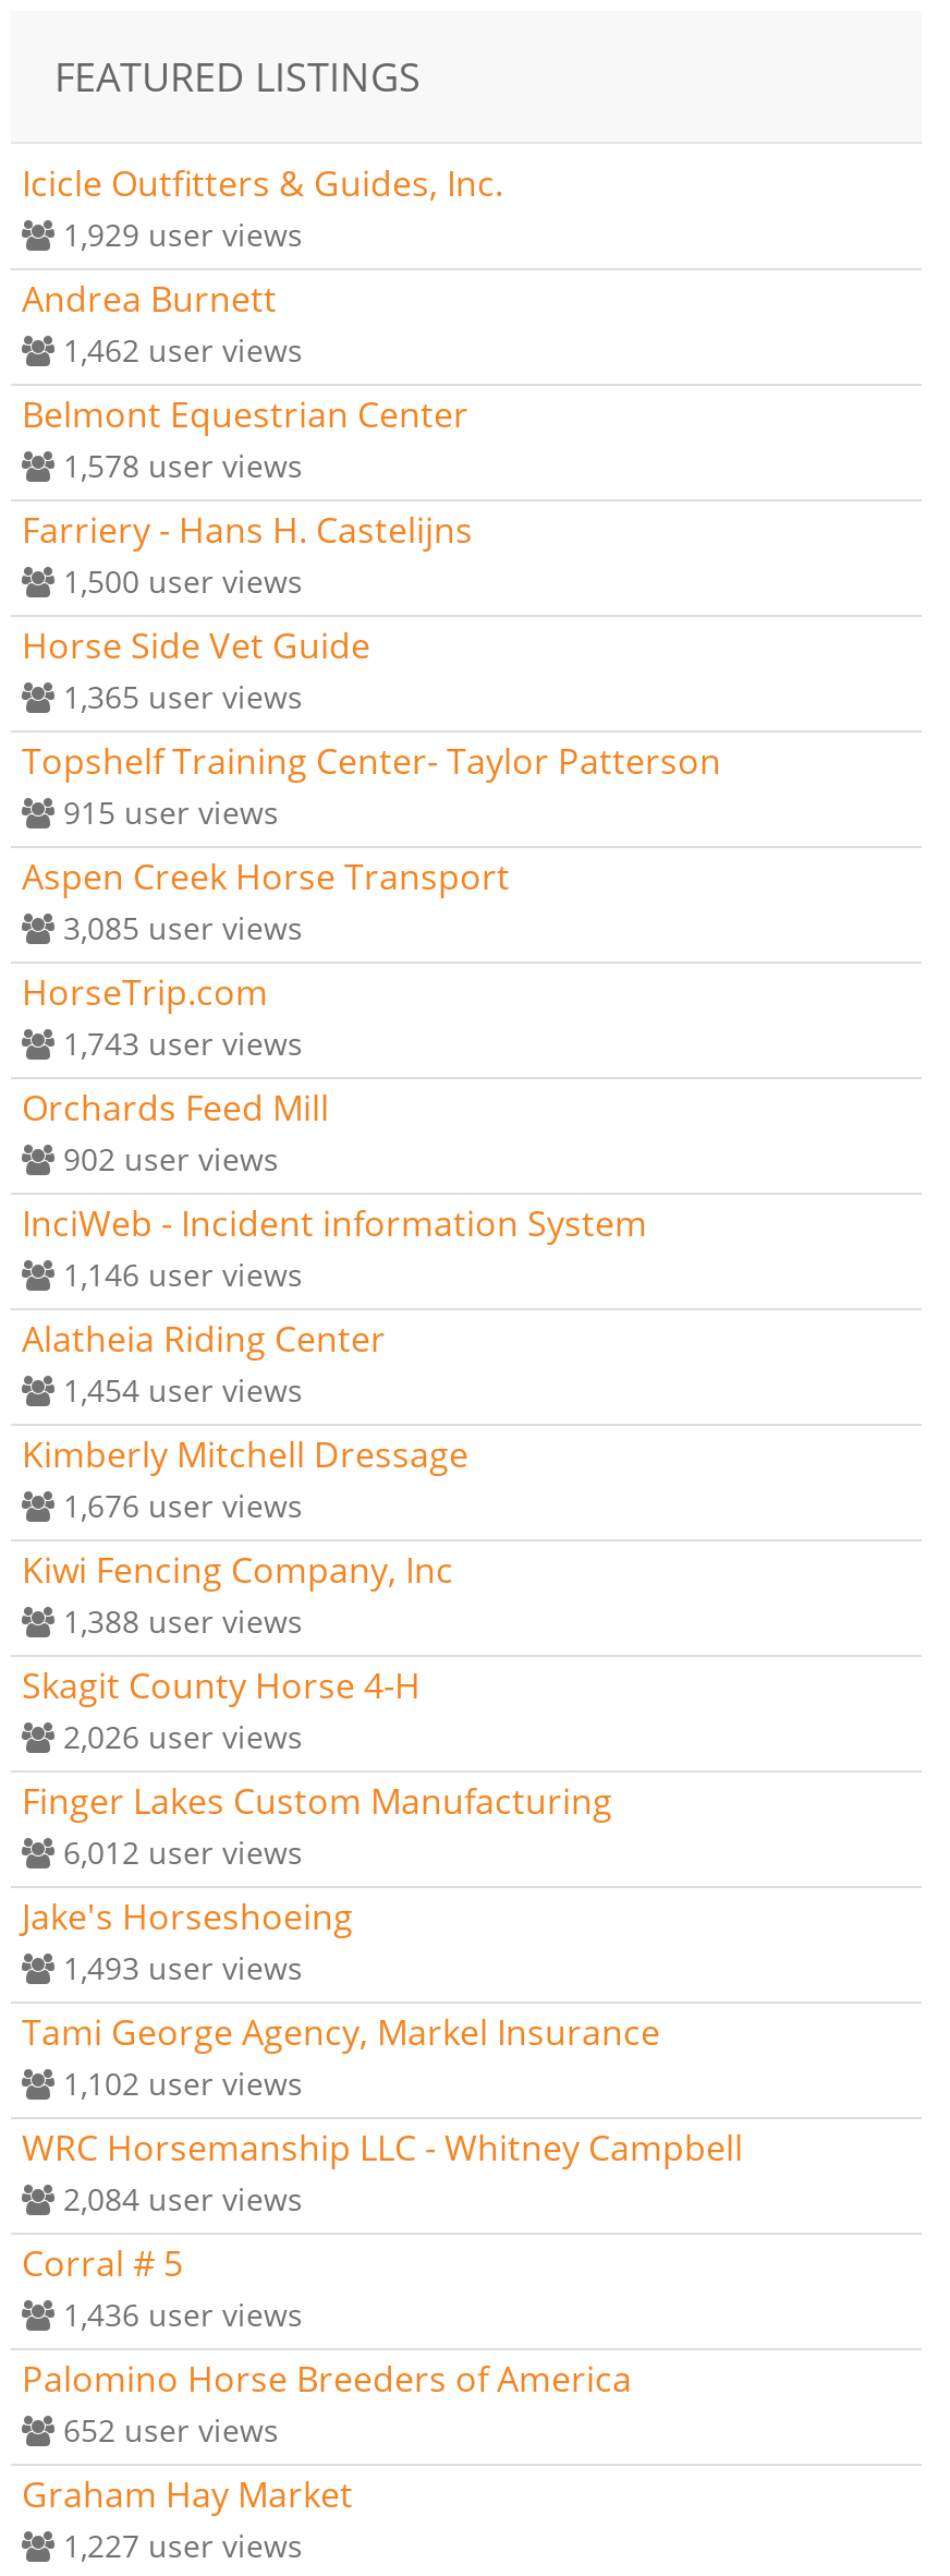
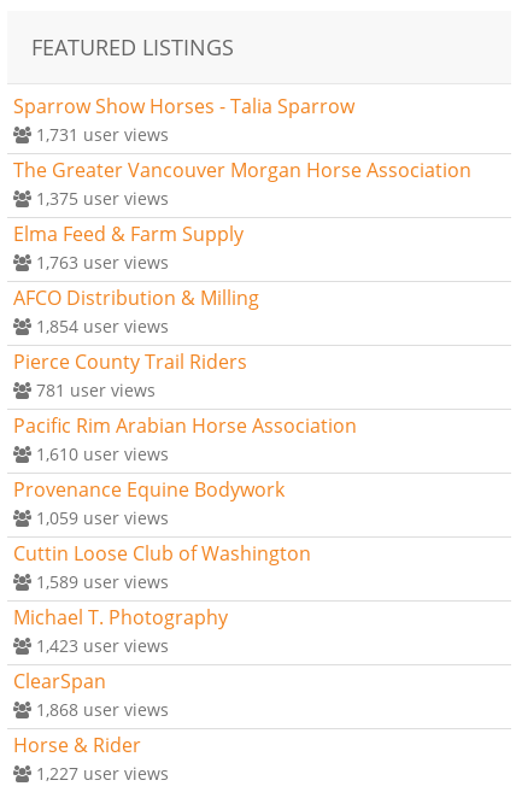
[22,158,743,2517] Icicle Outfitters & Guides, Inc. | 1,929 user views | Andrea Burnett | 1,462 user views | Belmont Equestrian Center | 1,578 user views | Farriery - Hans H. Castelijns | 1,500 user views | Horse Side Vet Guide | 1,365 user views | Topshelf Training Center- Taylor Patterson | 915 user views | Aspen Creek Horse Transport | 3,085 user views | HorseTrip.com | 1,743 user views | Orchards Feed Mill | 902 user views | InciWeb - Incident information System | 1,146 user views | Alatheia Riding Center | 1,454 user views | Kimberly Mitchell Dressage | 1,676 user views | Kiwi Fencing Company, Inc | 1,388 user views | Skagit County Horse 4-H | 2,026 user views | Finger Lakes Custom Manufacturing | 6,012 user views | Jake's Horseshoeing | 1,493 user views | Tami George Agency, Markel Insurance | 1,102 user views | WRC Horsemanship LLC - Whitney Campbell | 2,084 user views | Corral # 5 | 1,436 user views | Palomino Horse Breeders of America | 652 user views | Graham Hay Market -> [13,92,471,758] Sparrow Show Horses - Talia Sparrow | 1,731 user views | The Greater Vancouver Morgan Horse Association | 1,375 user views | Elma Feed & Farm Supply | 1,763 user views | AFCO Distribution & Milling | 1,854 user views | Pierce County Trail Riders | 781 user views | Pacific Rim Arabian Horse Association | 1,610 user views | Provenance Equine Bodywork | 1,059 user views | Cuttin Loose Club of Washington | 1,589 user views | Michael T. Photography | 1,423 user views | ClearSpan | 1,868 user views | Horse & Rider

